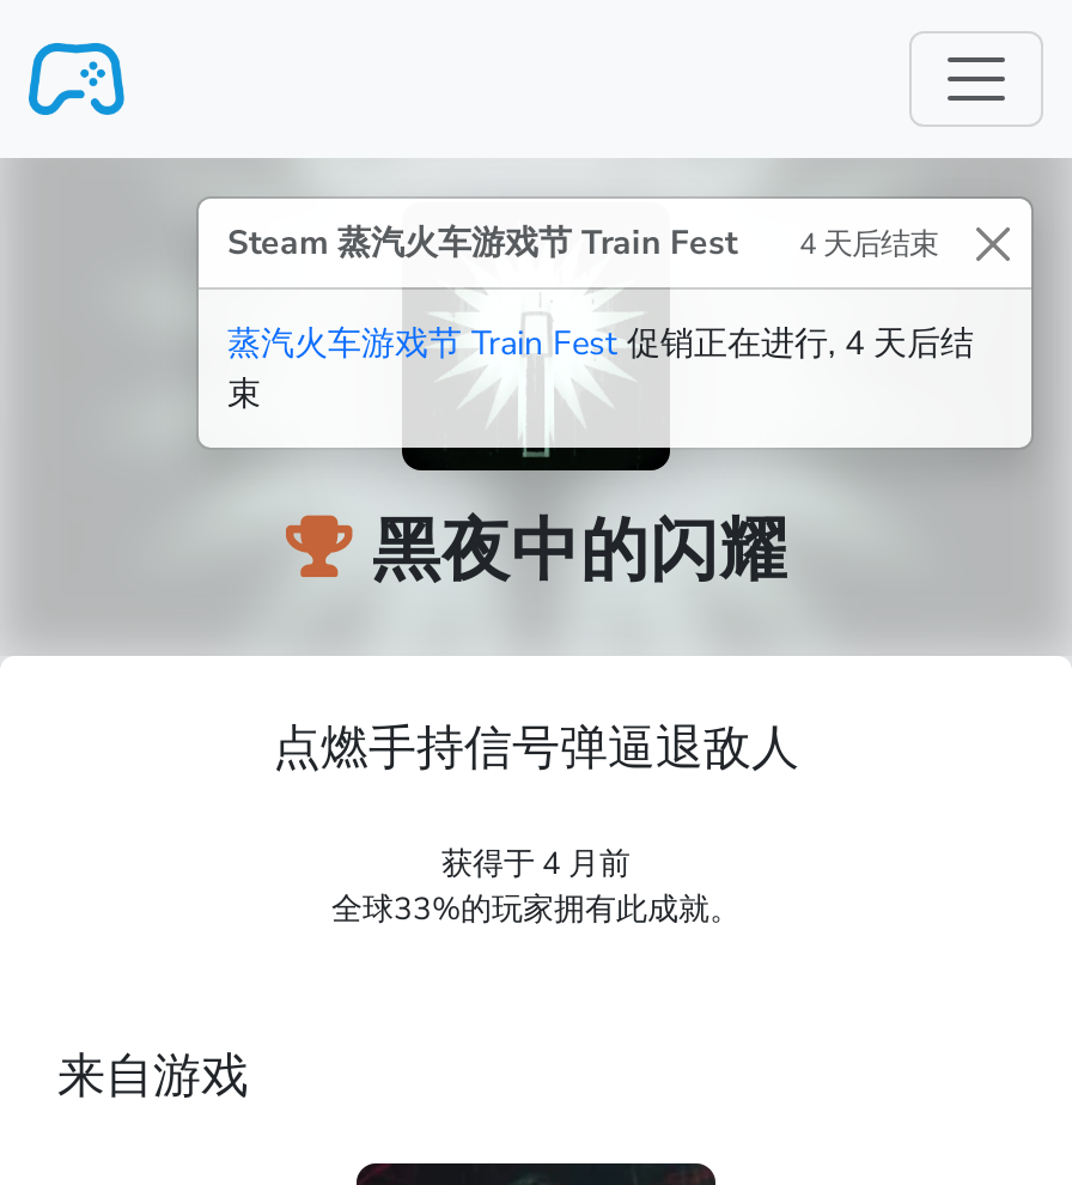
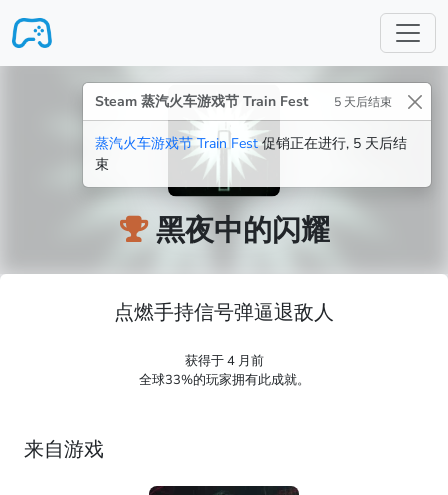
[227,220,938,266] Steam 蒸汽火车游戏节 Train Fest 4 天后结束 -> [95,92,392,111] Steam 蒸汽火车游戏节 Train Fest 5 天后结束
[227,321,974,366] 蒸汽火车游戏节 Train Fest促销正在进行, 4 天后结 -> [95,134,407,153] 蒸汽火车游戏节 Train Fest促销正在进行, 5 天后结

